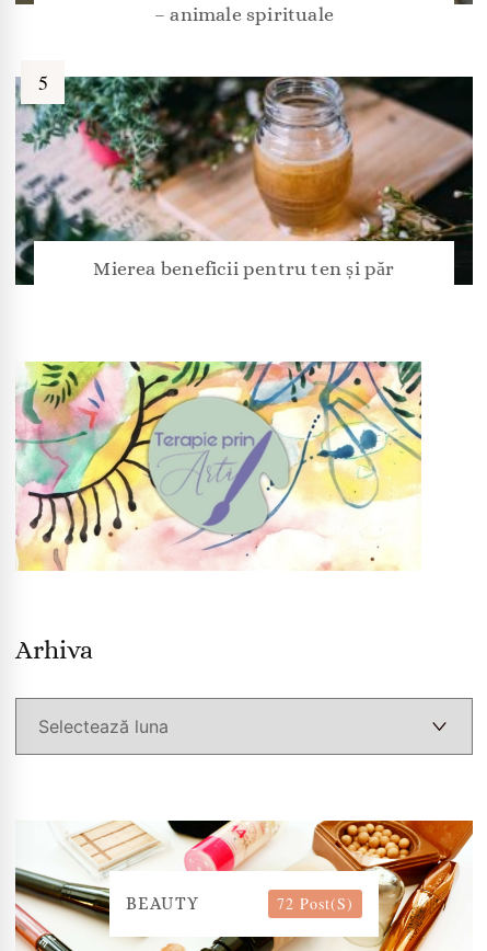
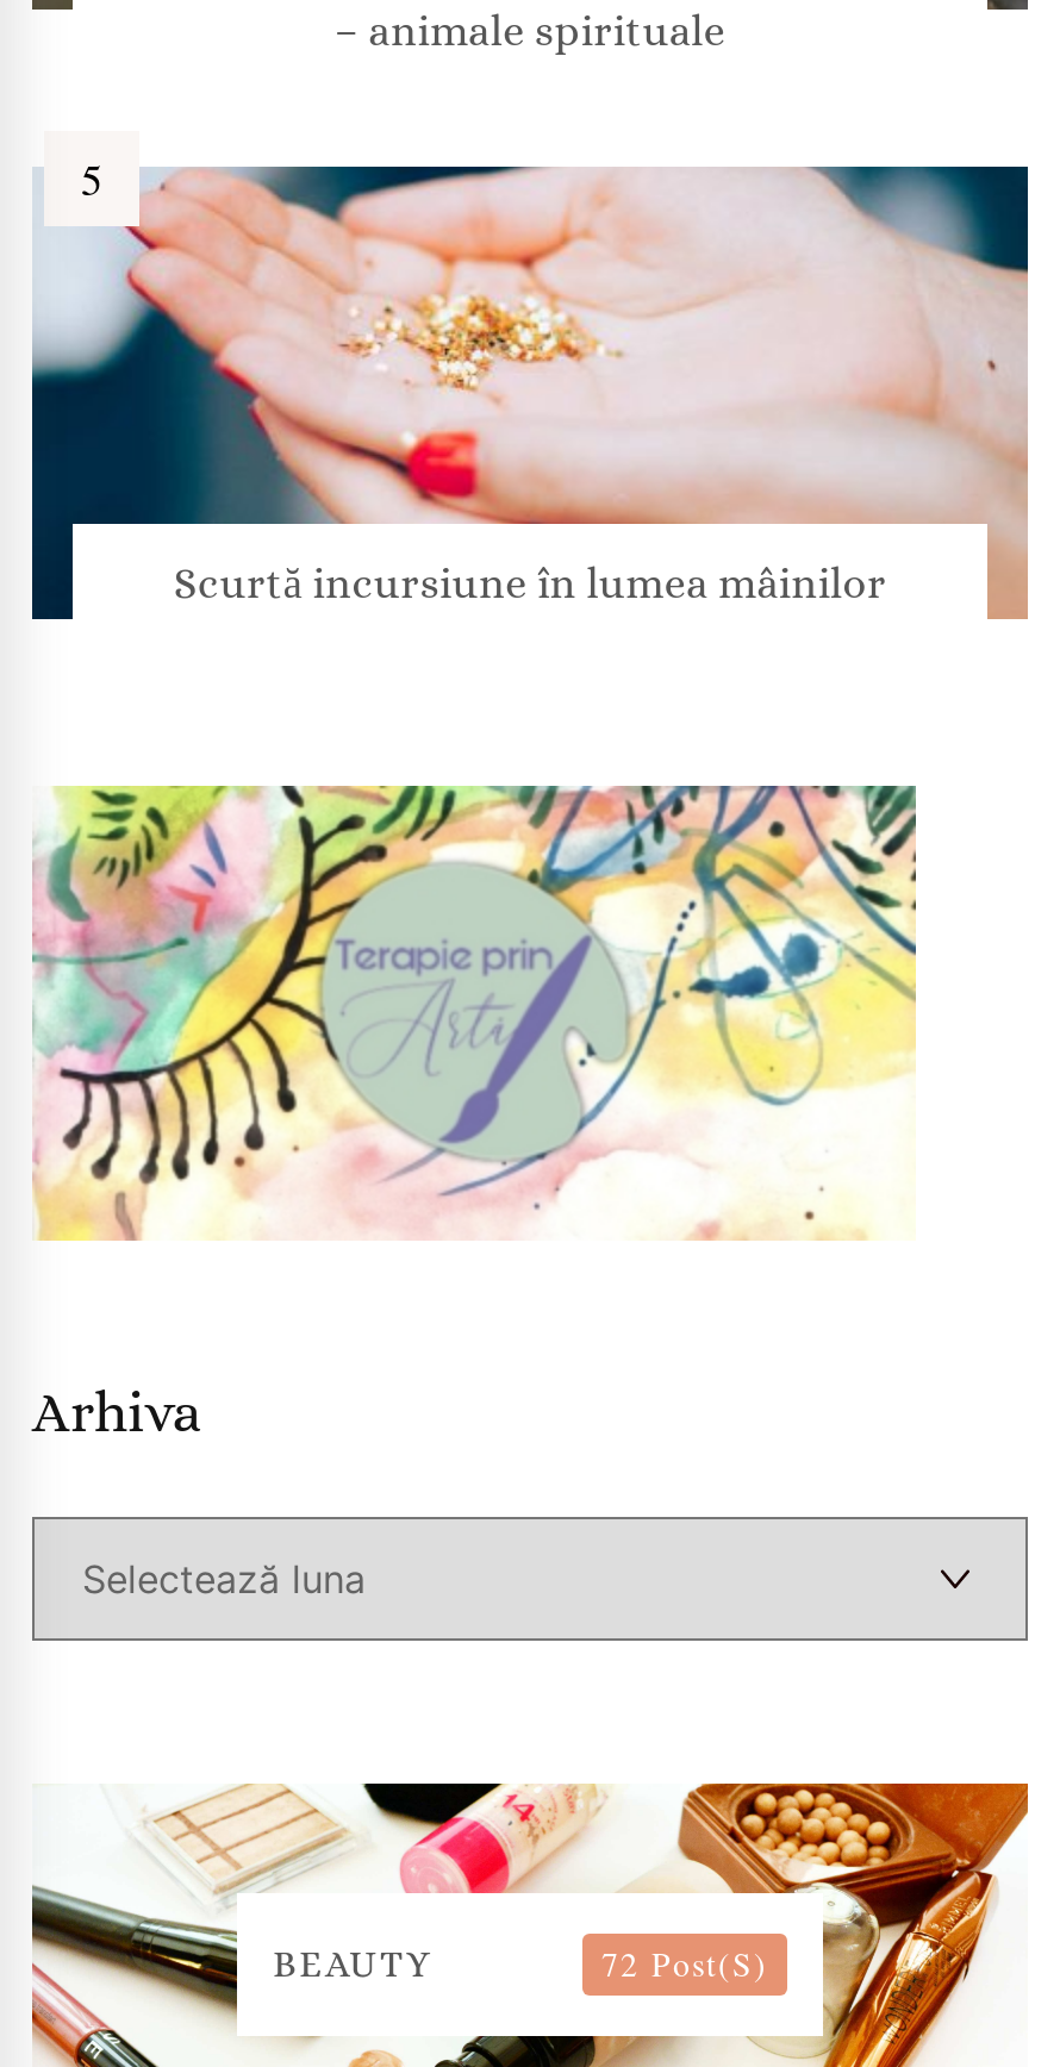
[14,76,474,286] [image] | Mierea beneficii pentru ten și păr -> [30,164,1028,619] [image] | Scurtă incursiune în lumea mâinilor

